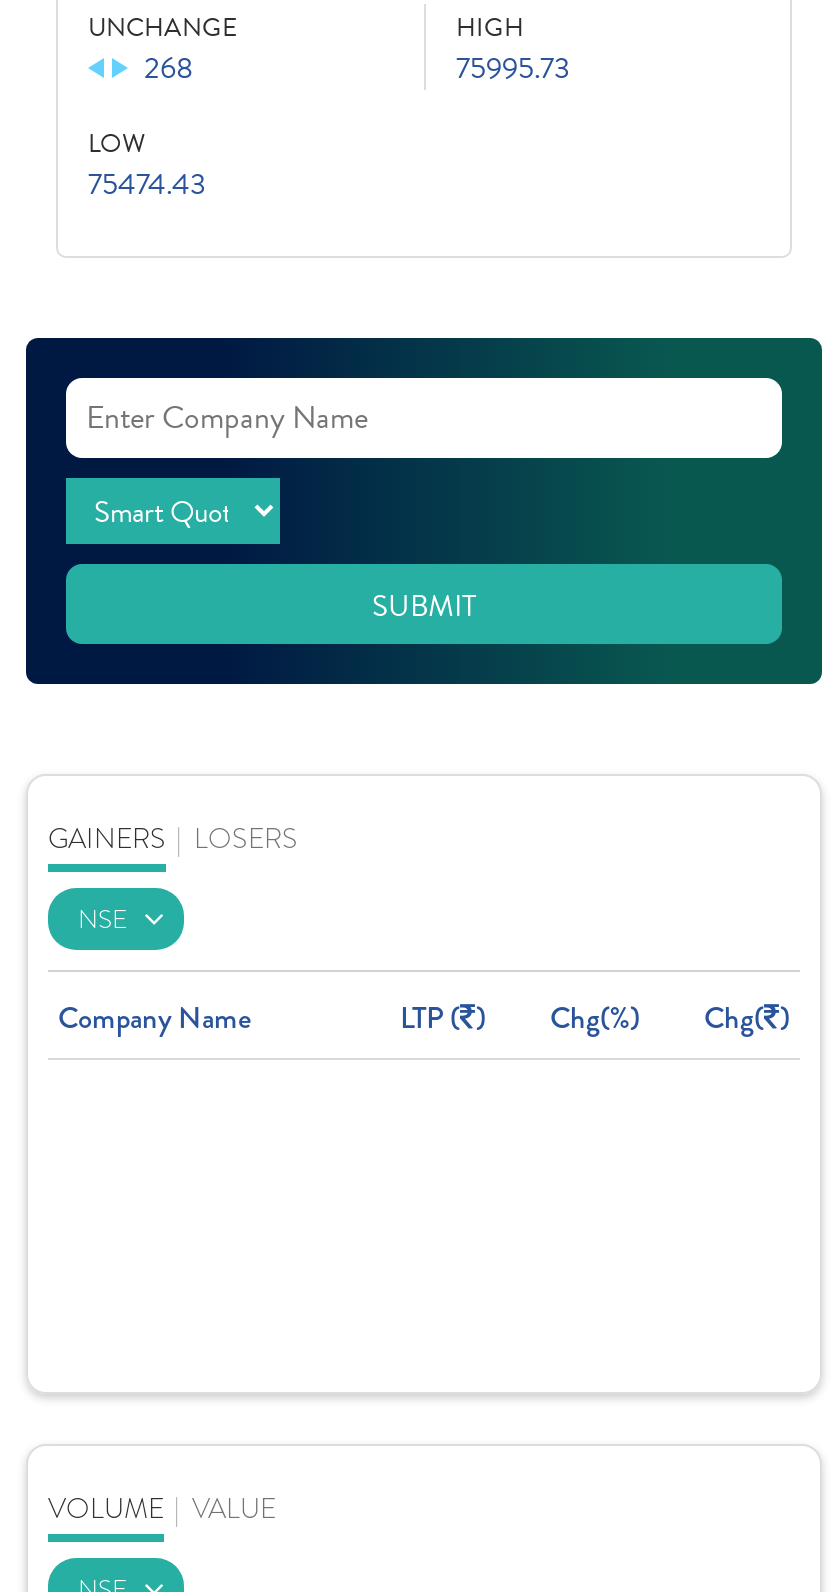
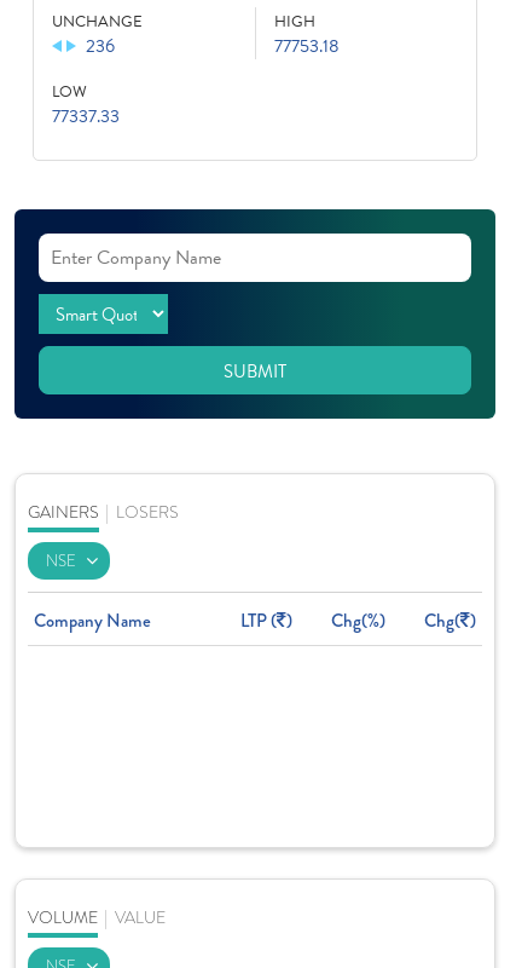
[138,47,194,91] 268 -> [82,33,115,60] 236
[456,47,570,91] 75995.73 -> [274,33,340,60] 77753.18
[88,163,206,207] 75474.43 -> [52,103,120,130] 77337.33

